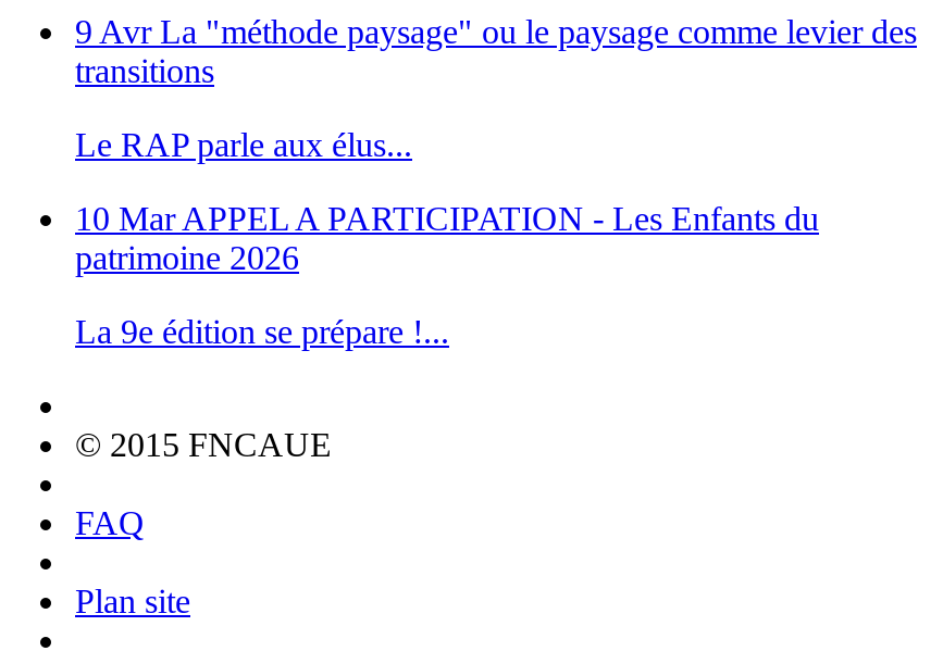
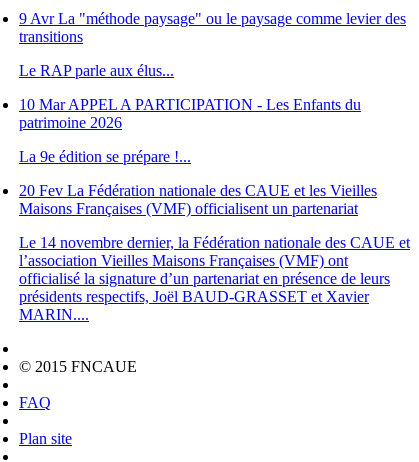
none -> [19,182,410,323] 20 Fev La Fédération nationale des CAUE et les Vieilles | Maisons Françaises (VMF) officialisent un partenariat | Le 14 novembre dernier, la Fédération nationale des CAUE et | l’association Vieilles Maisons Françaises (VMF) ont | officialisé la signature d’un partenariat en présence de leurs | présidents respectifs, Joël BAUD-GRASSET et Xavier | MARIN....

